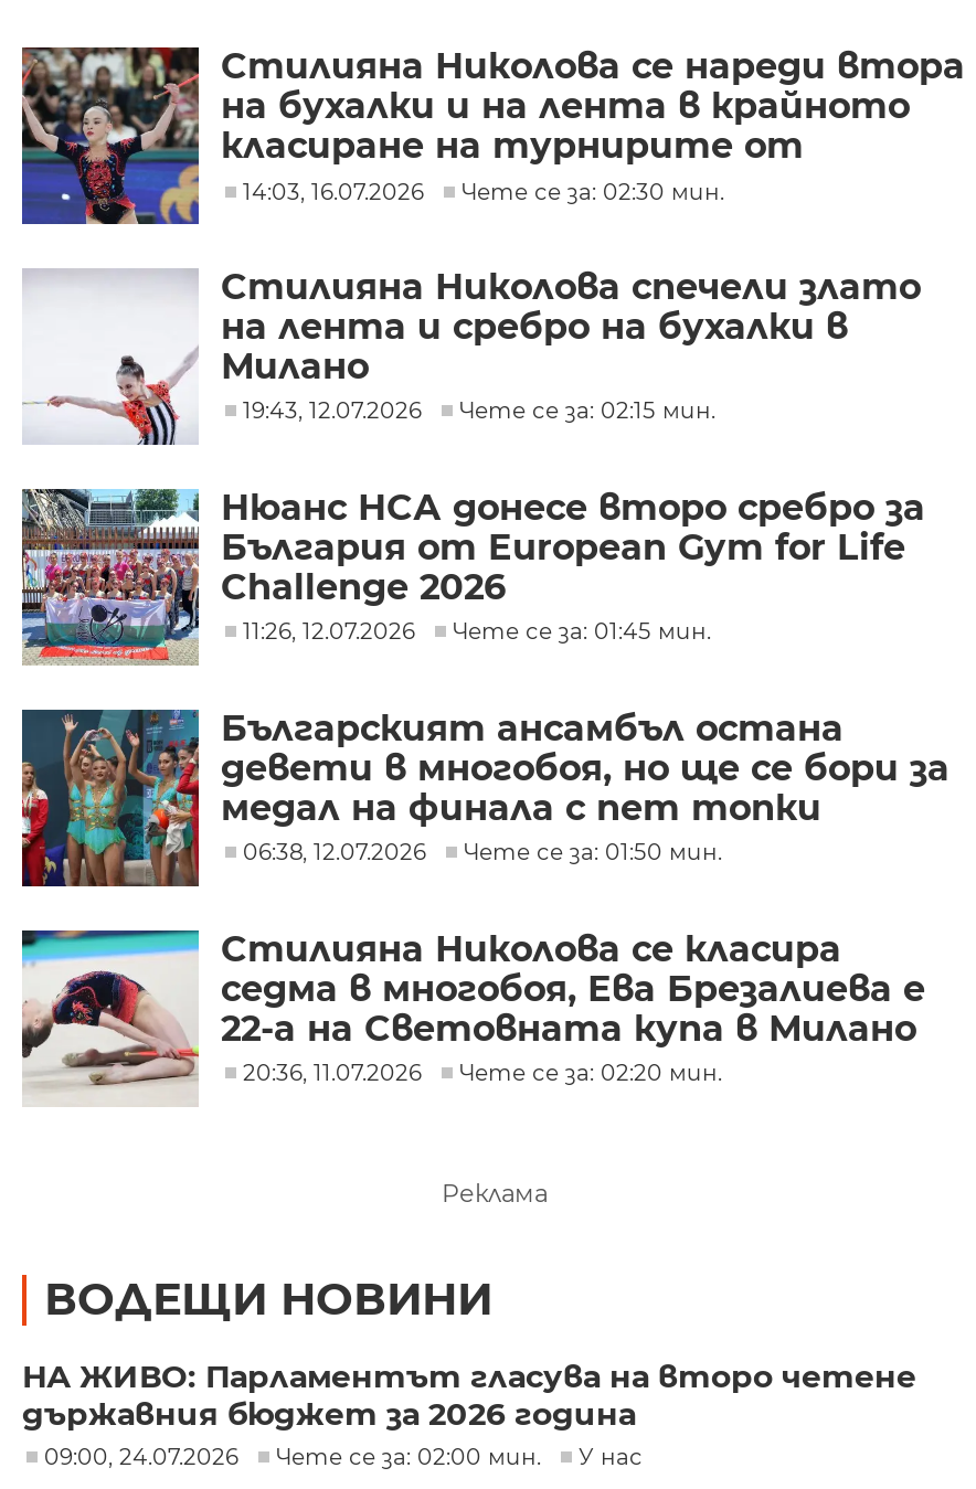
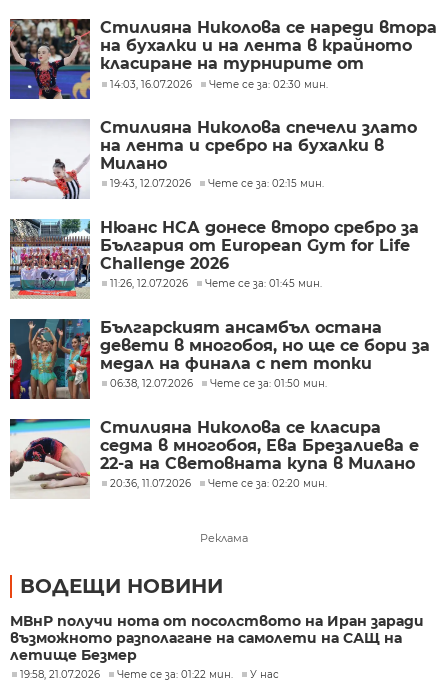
[22,1358,916,1472] НА ЖИВО: Парламентът гласува на второ четене | държавния бюджет за 2026 година | 09:00, 24.07.2026 | Чете се за: 02:00 мин. -> [10,612,424,681] МВнР получи нота от посолството на Иран заради | възможното разполагане на самолети на САЩ на | летище Безмер | 19:58, 21.07.2026 | Чете се за: 01:22 мин.

